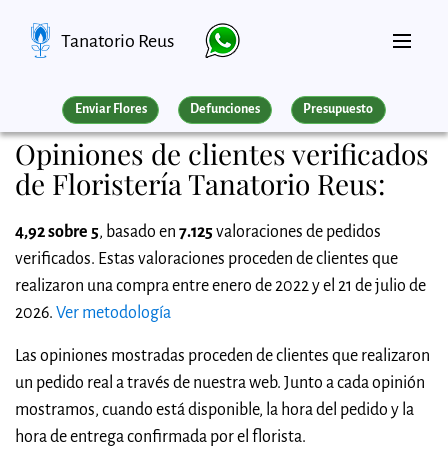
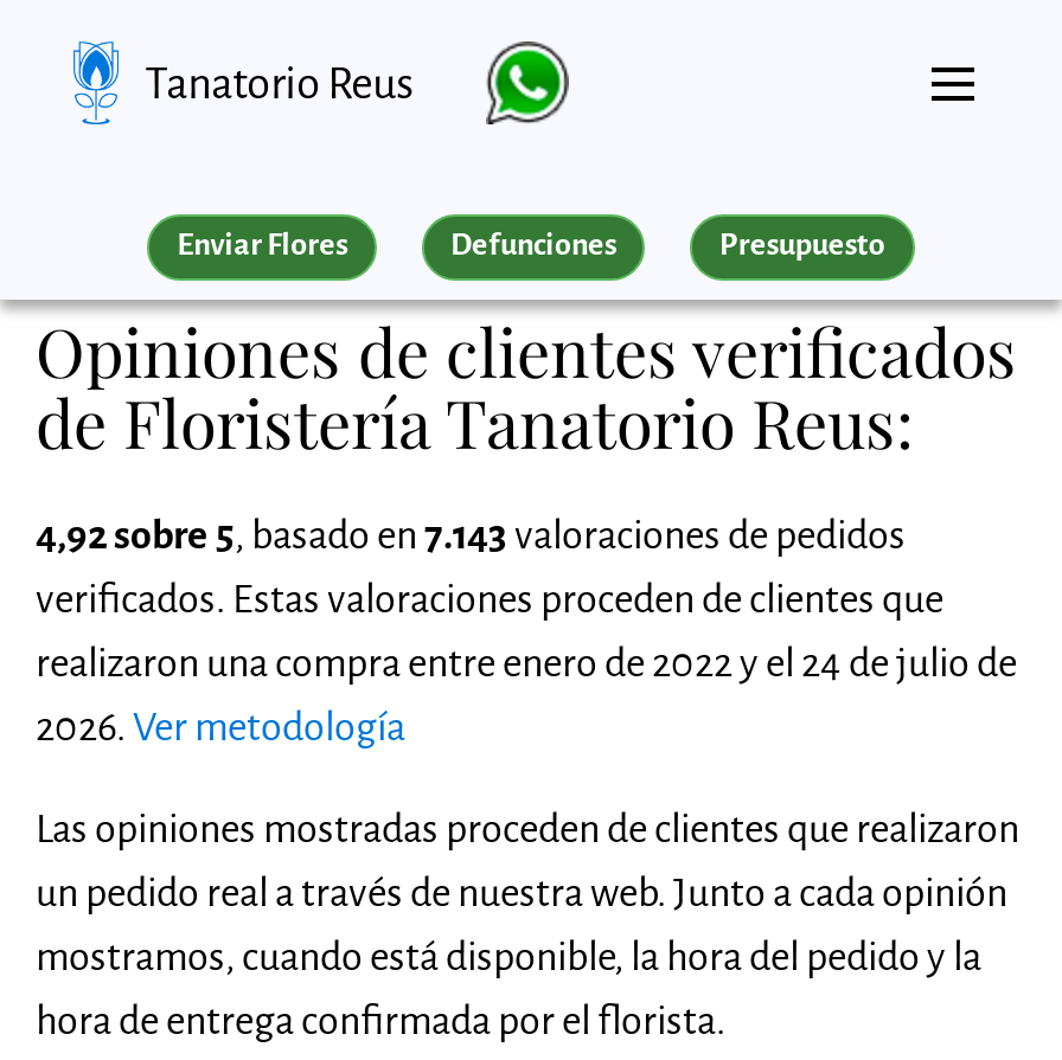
[15,223,381,241] 4,92 sobre 5, basado en 7.125 valoraciones de pedidos -> [36,515,906,558] 4,92 sobre 5, basado en 7.143 valoraciones de pedidos
[15,277,426,295] realizaron una compra entre enero de 2022 y el 21 de julio de -> [36,643,1017,686] realizaron una compra entre enero de 2022 y el 24 de julio de

